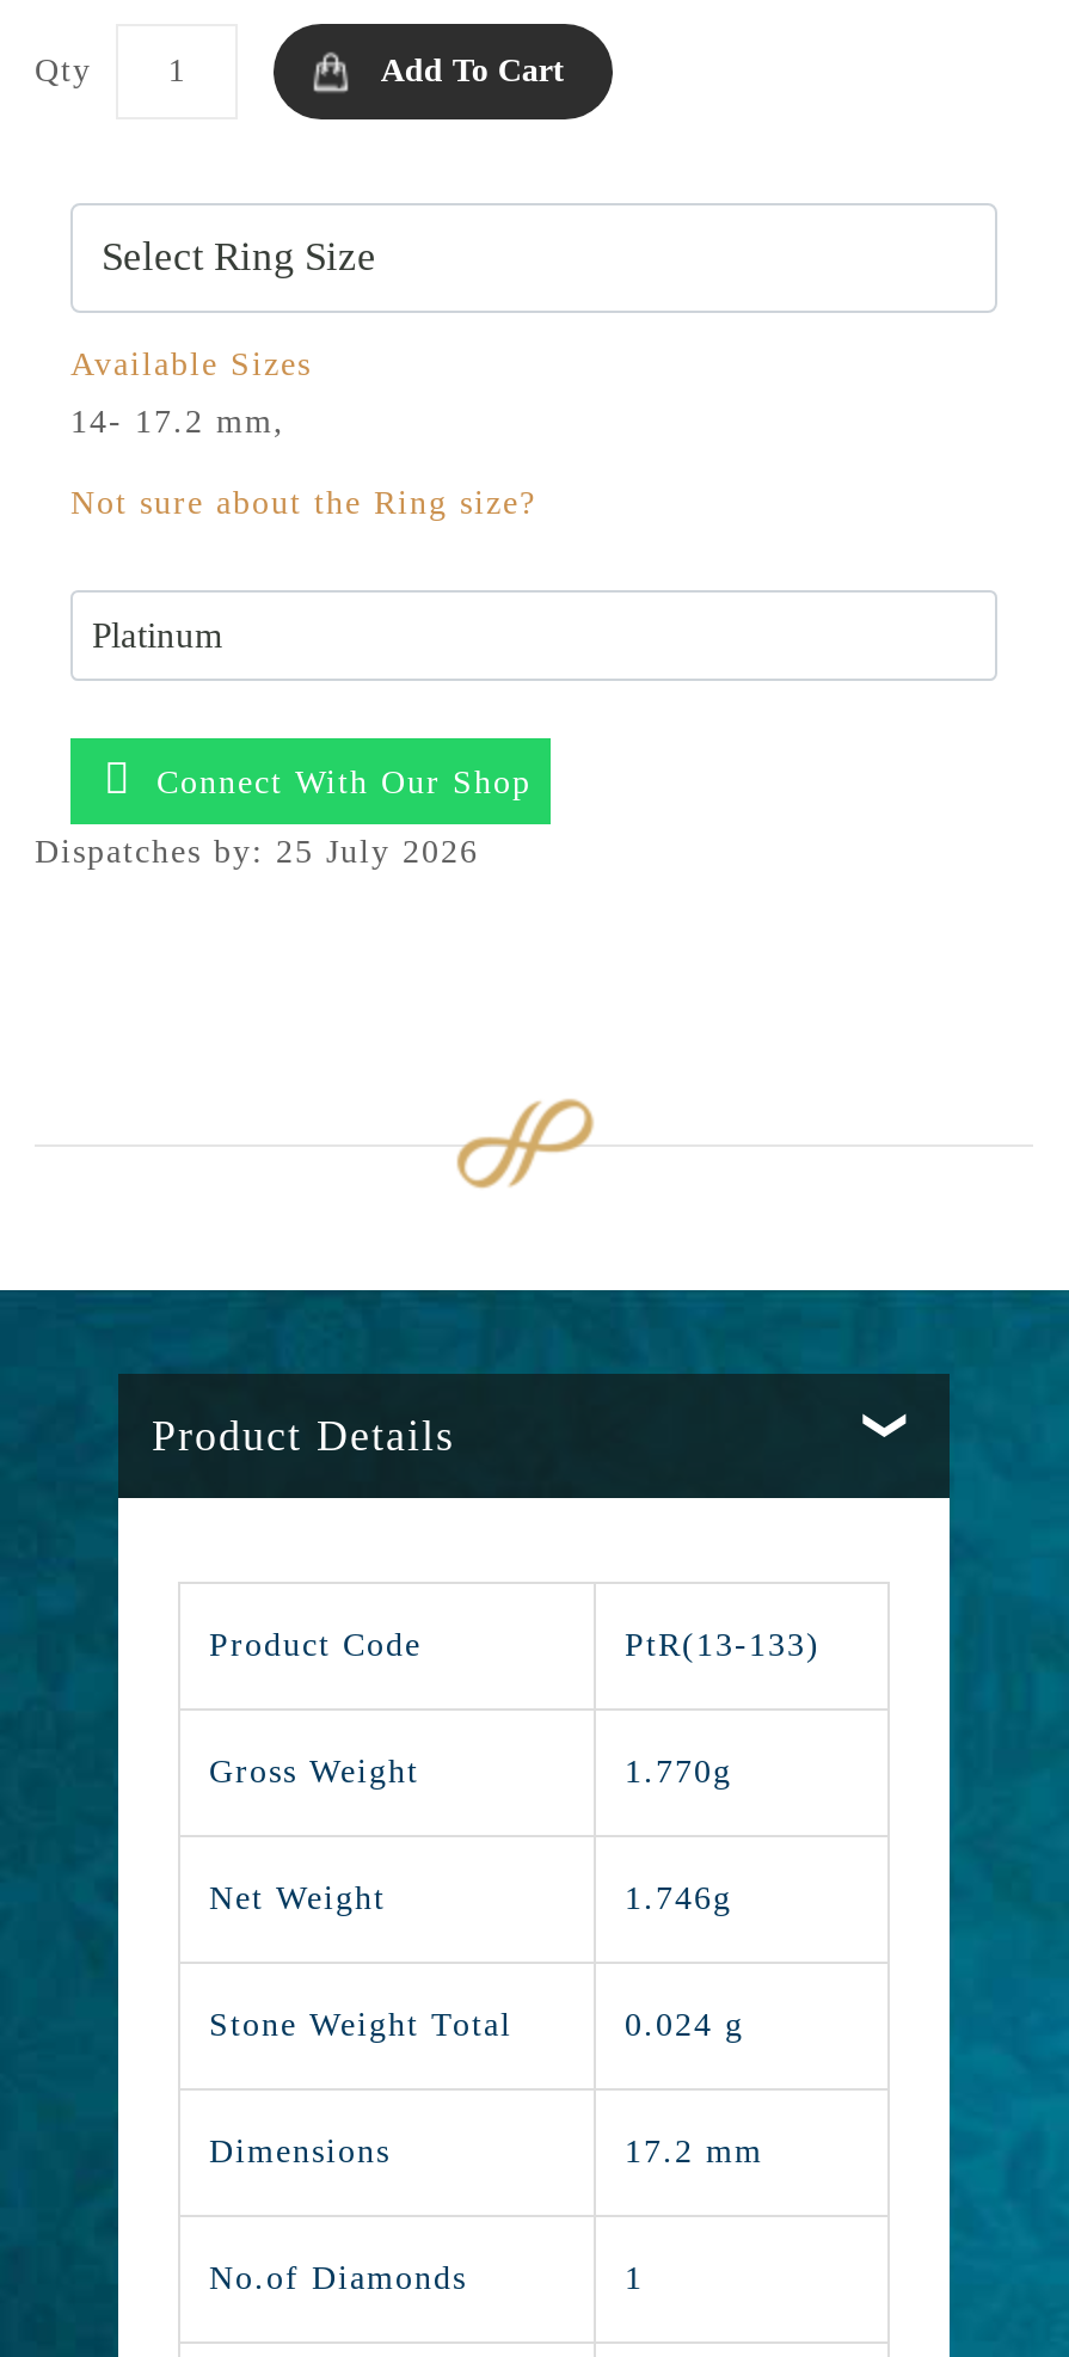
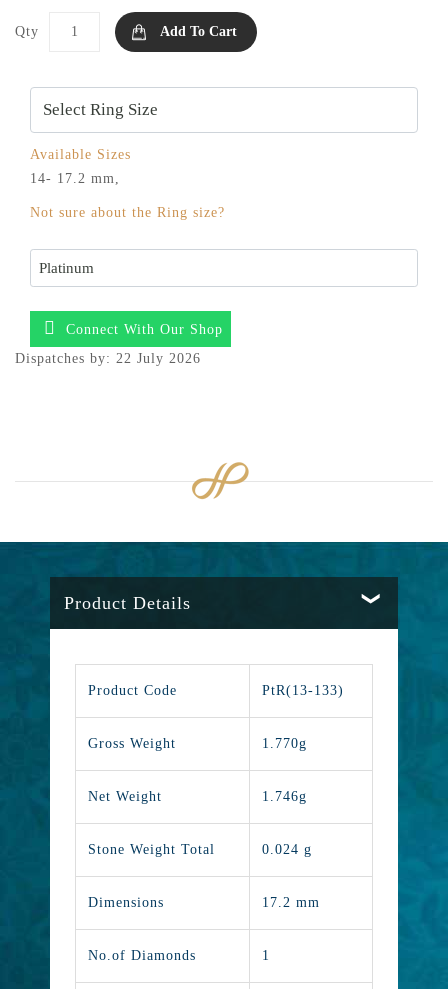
[35,833,479,869] Dispatches by: 25 July 2026 -> [15,351,201,366] Dispatches by: 22 July 2026

